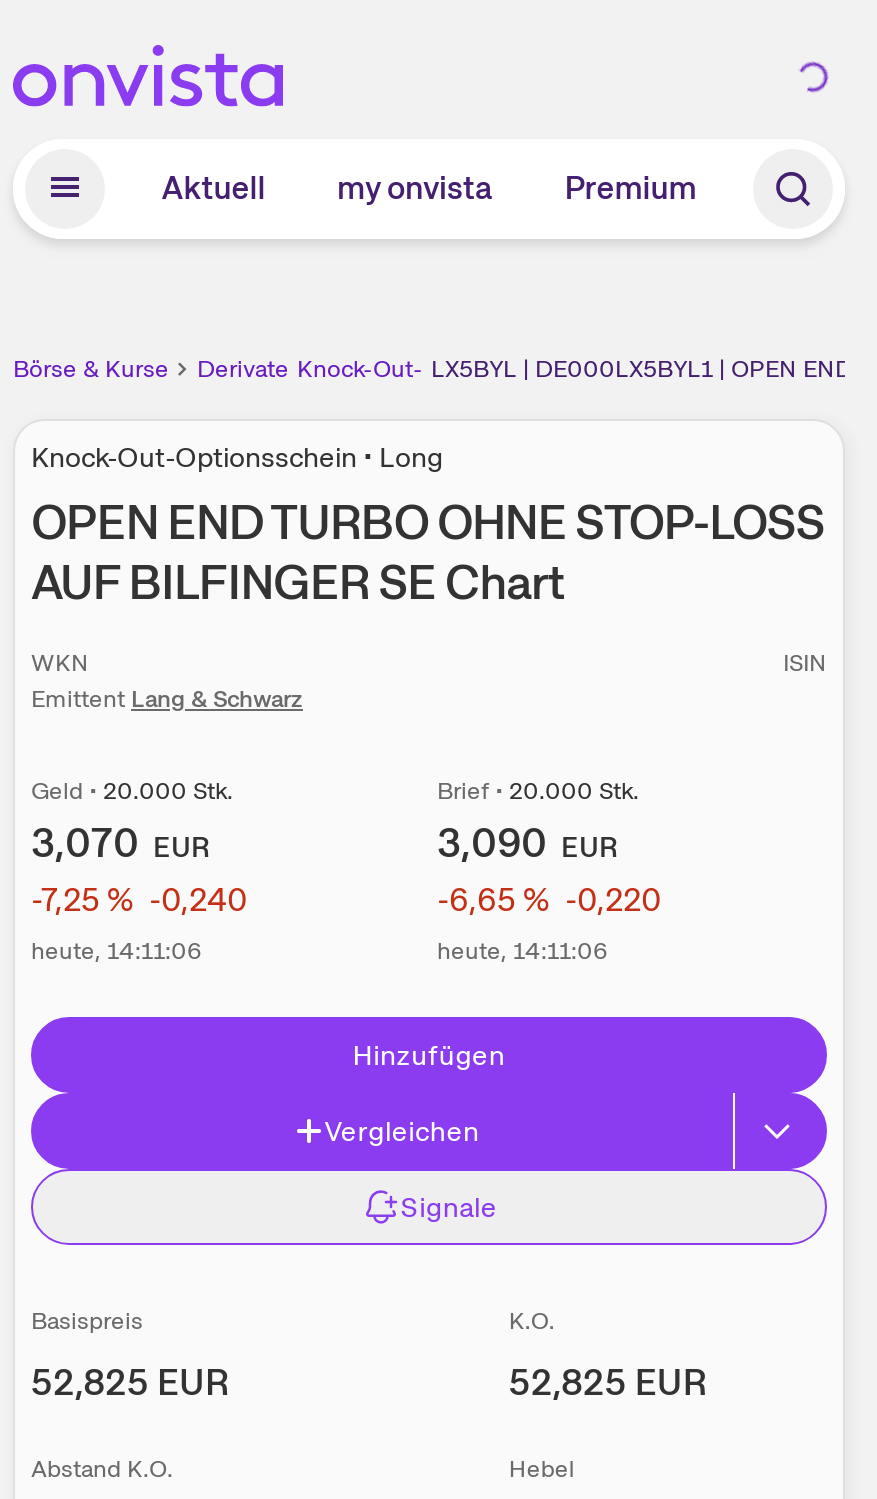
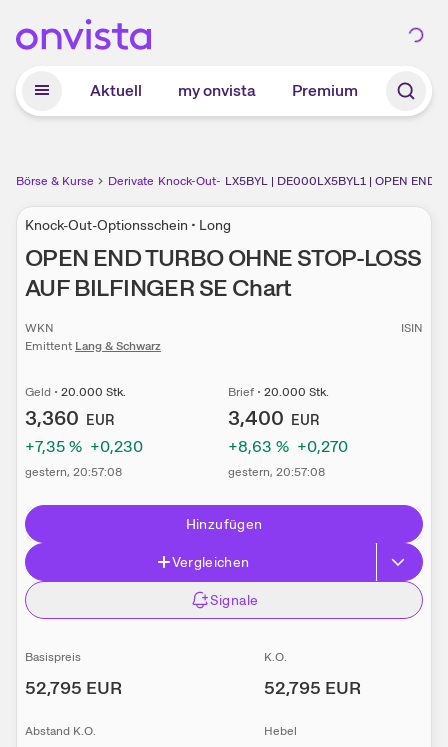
[31,817,247,967] 3,070 EUR | -7,25 % -0,240 | heute, 14:11:06 -> [25,405,143,480] 3,360 EUR | +7,35 % +0,230 | gestern, 20:57:08
[437,817,661,967] 3,090 EUR | -6,65 % -0,220 | heute, 14:11:06 -> [228,405,348,480] 3,400 EUR | +8,63 % +0,270 | gestern, 20:57:08
[31,1359,229,1405] 52,825 EUR -> [25,676,122,699] 52,795 EUR
[509,1359,707,1405] 52,825 EUR -> [264,676,361,699] 52,795 EUR

